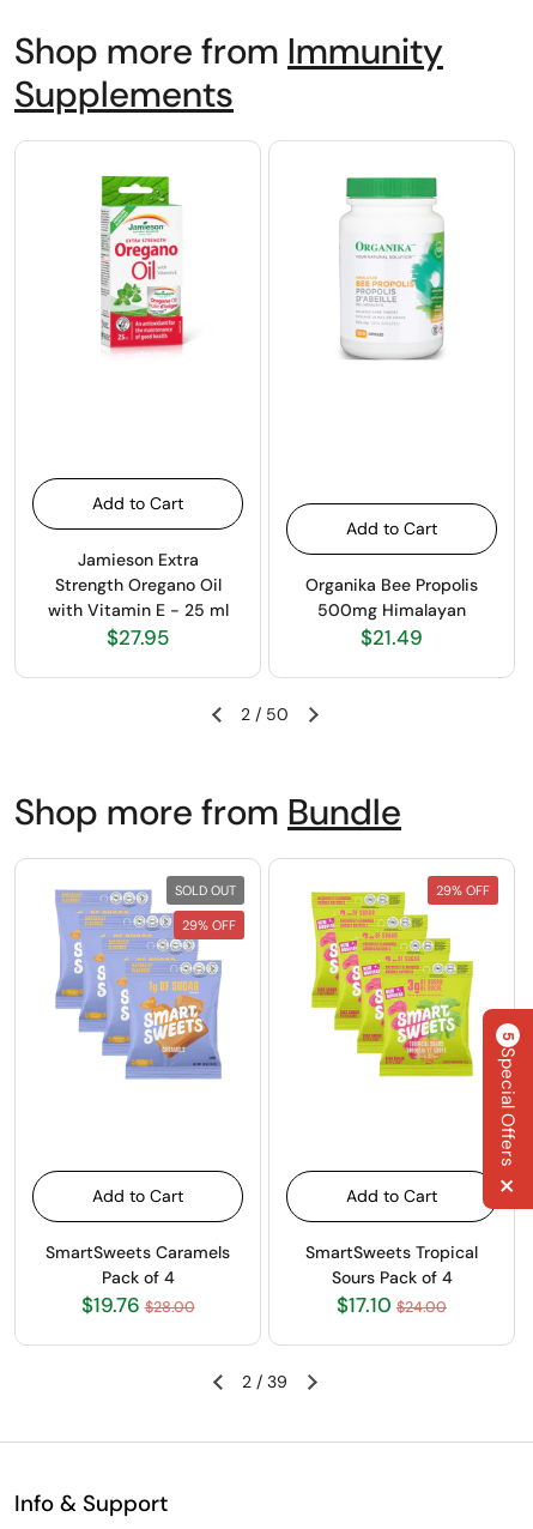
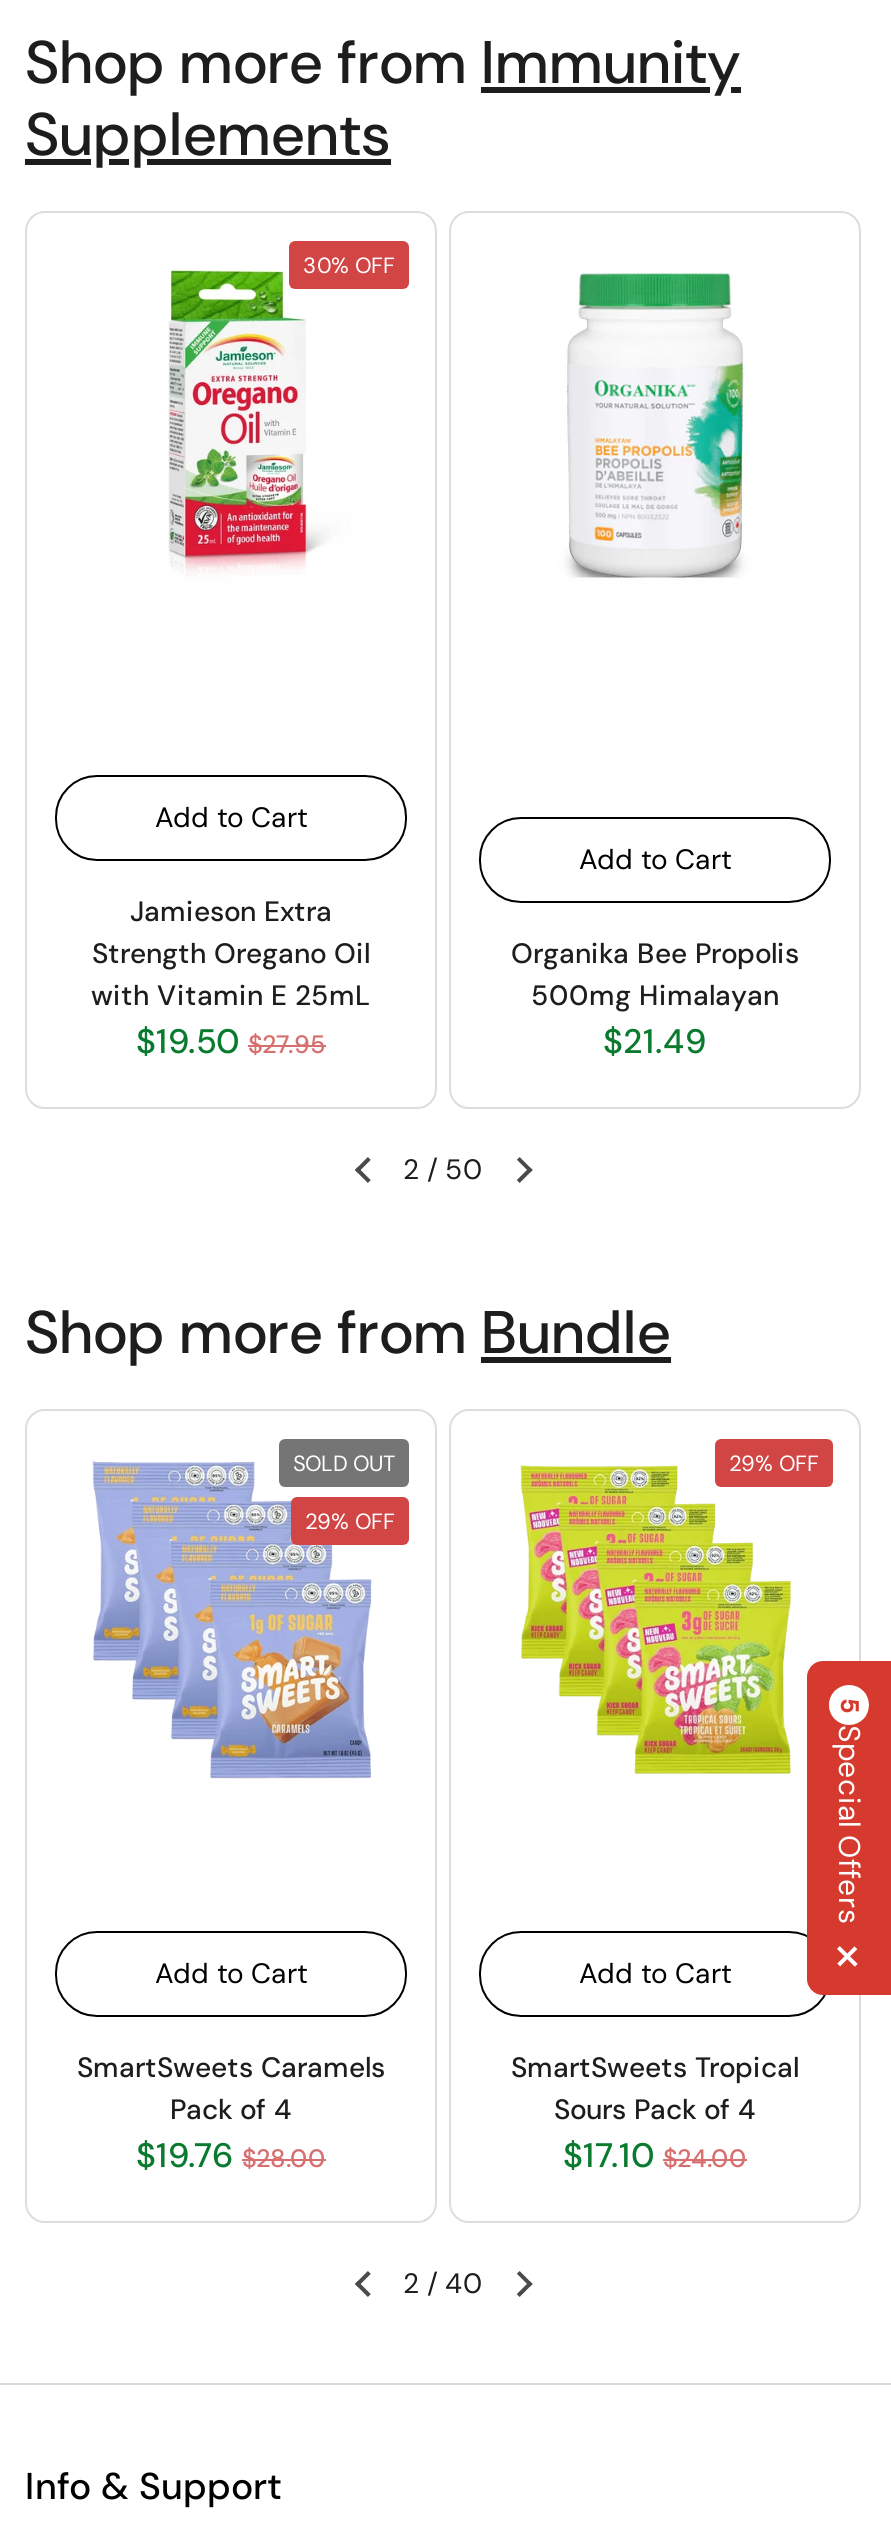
none -> [303,251,395,279] 30% OFF
[47,599,228,651] with Vitamin E - 25 ml | $27.95 -> [91,977,371,1063] with Vitamin E 25mL | $19.50 $27.95
[242,1370,287,1392] 2 / 39 -> [403,2264,483,2300] 2 / 40

